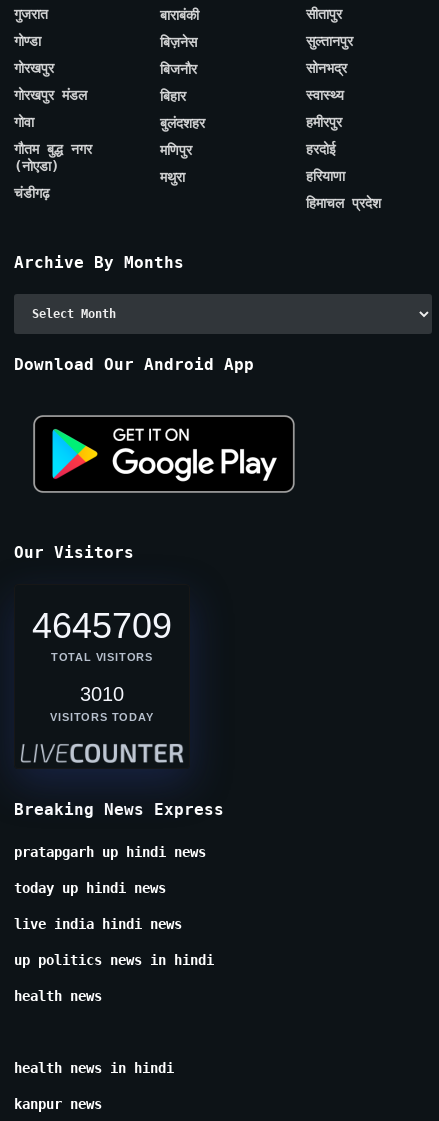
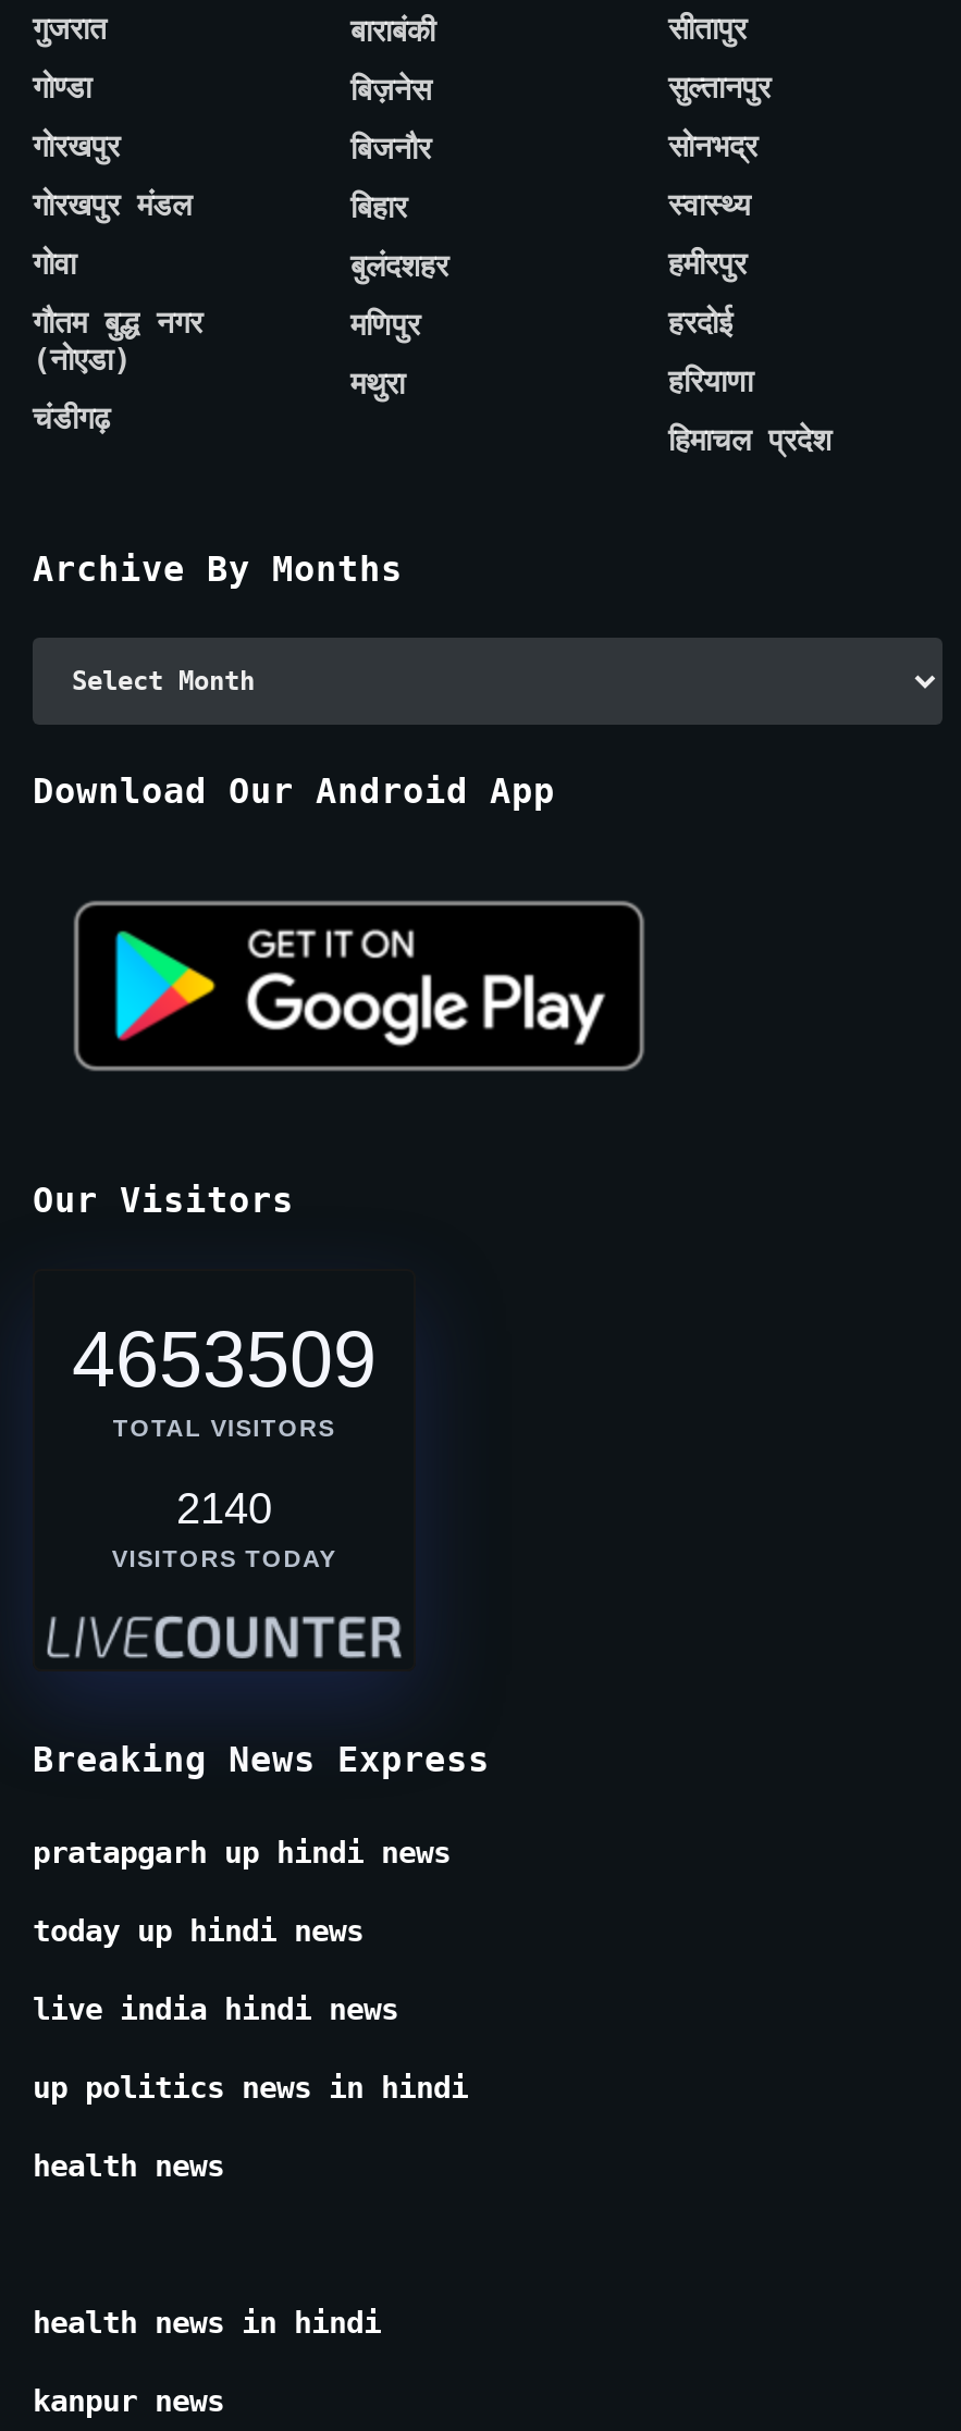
[32,604,172,645] 4645709 -> [72,1313,377,1403] 4653509
[80,682,124,704] 3010 -> [176,1483,272,1531] 2140

